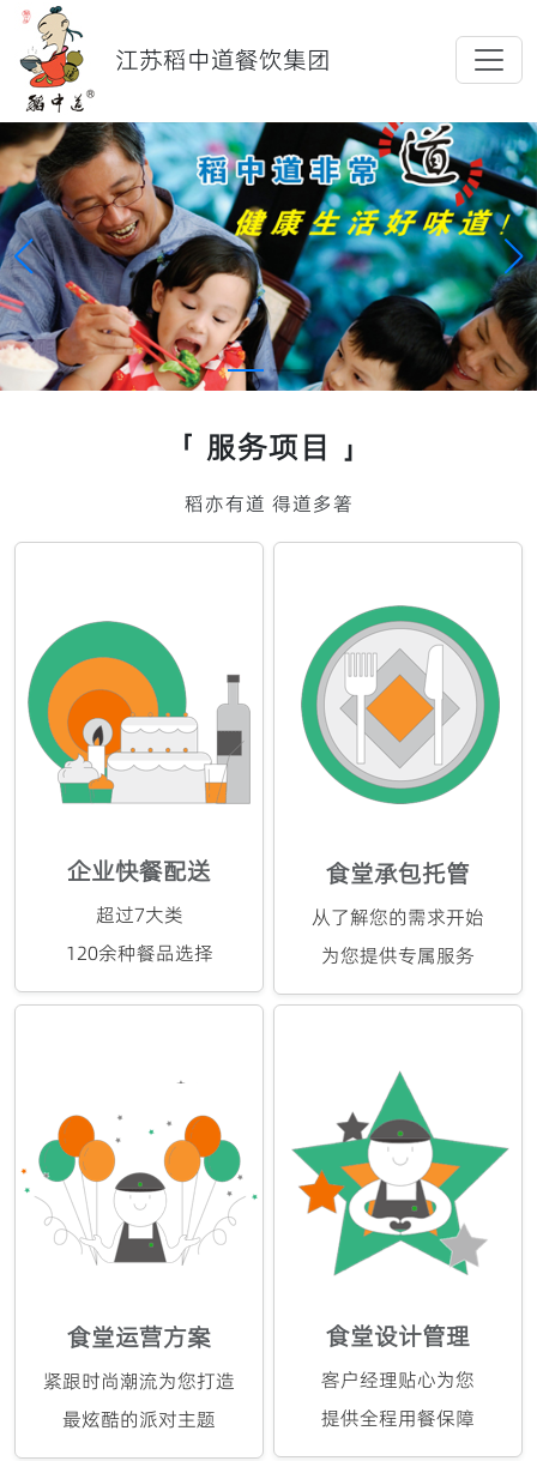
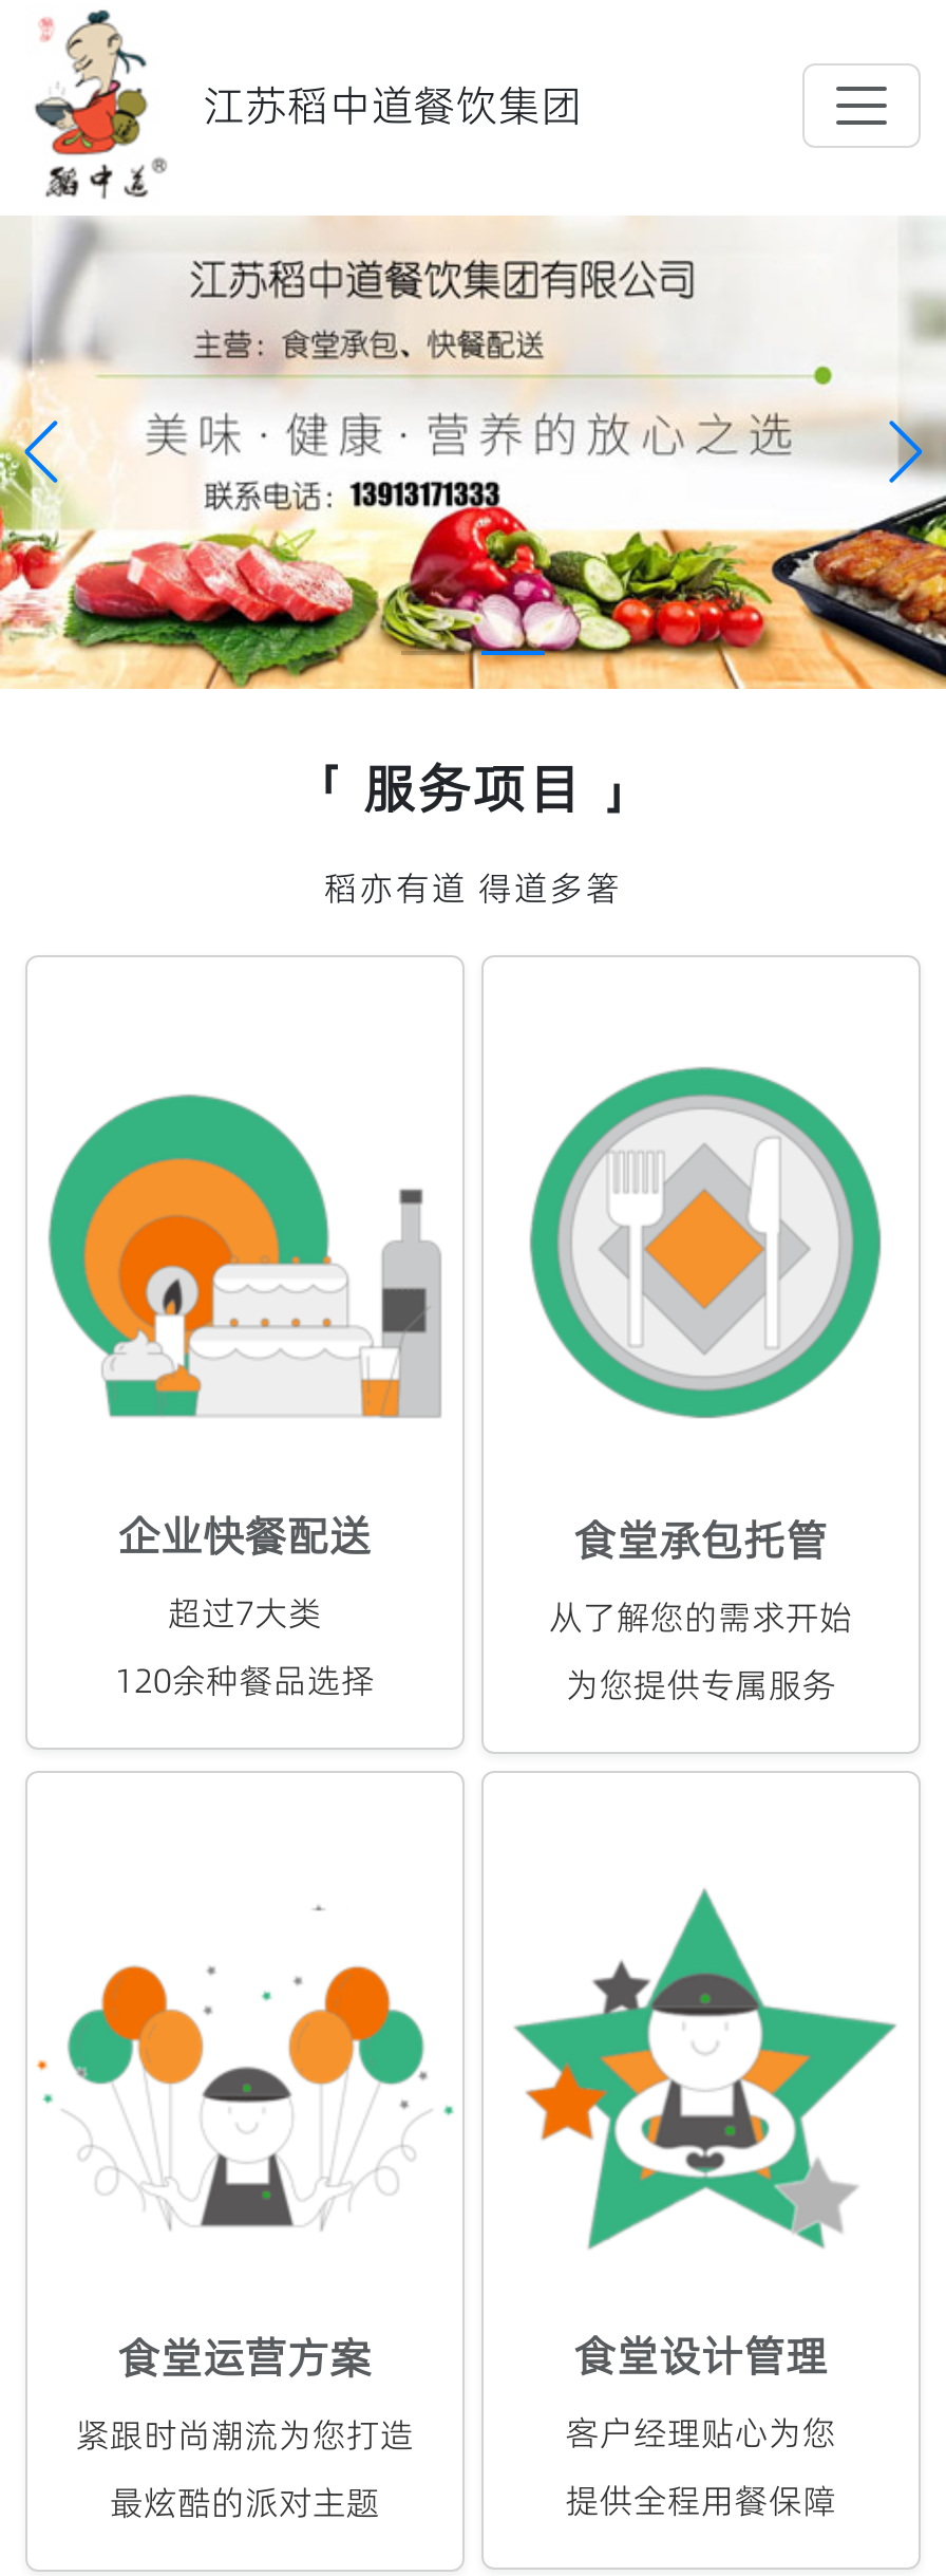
[4,121,533,392] [image] -> [6,216,940,691] [image]

